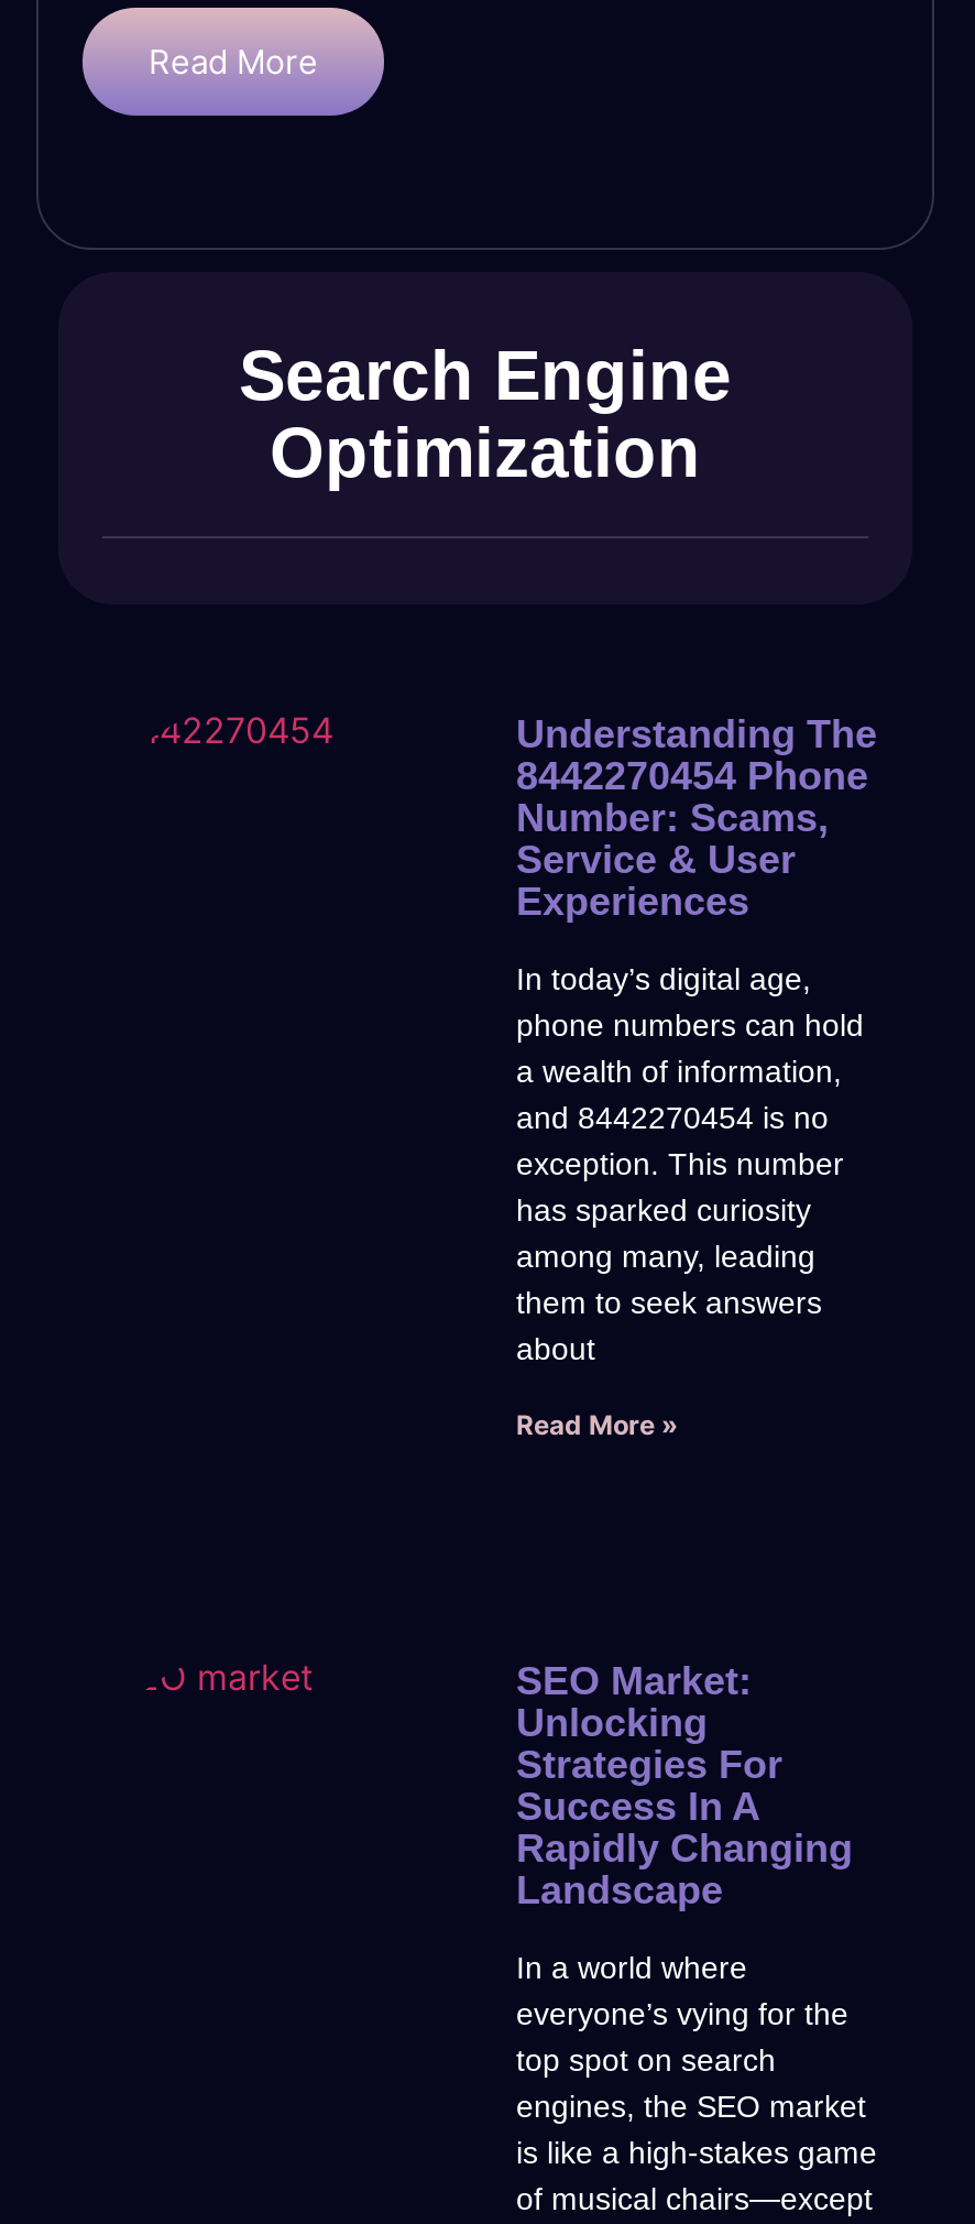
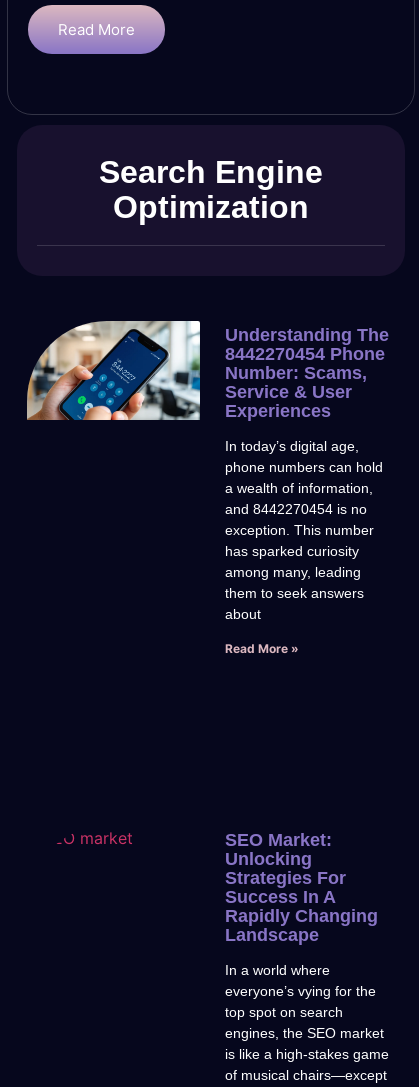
none -> [26,320,201,421] [image]

